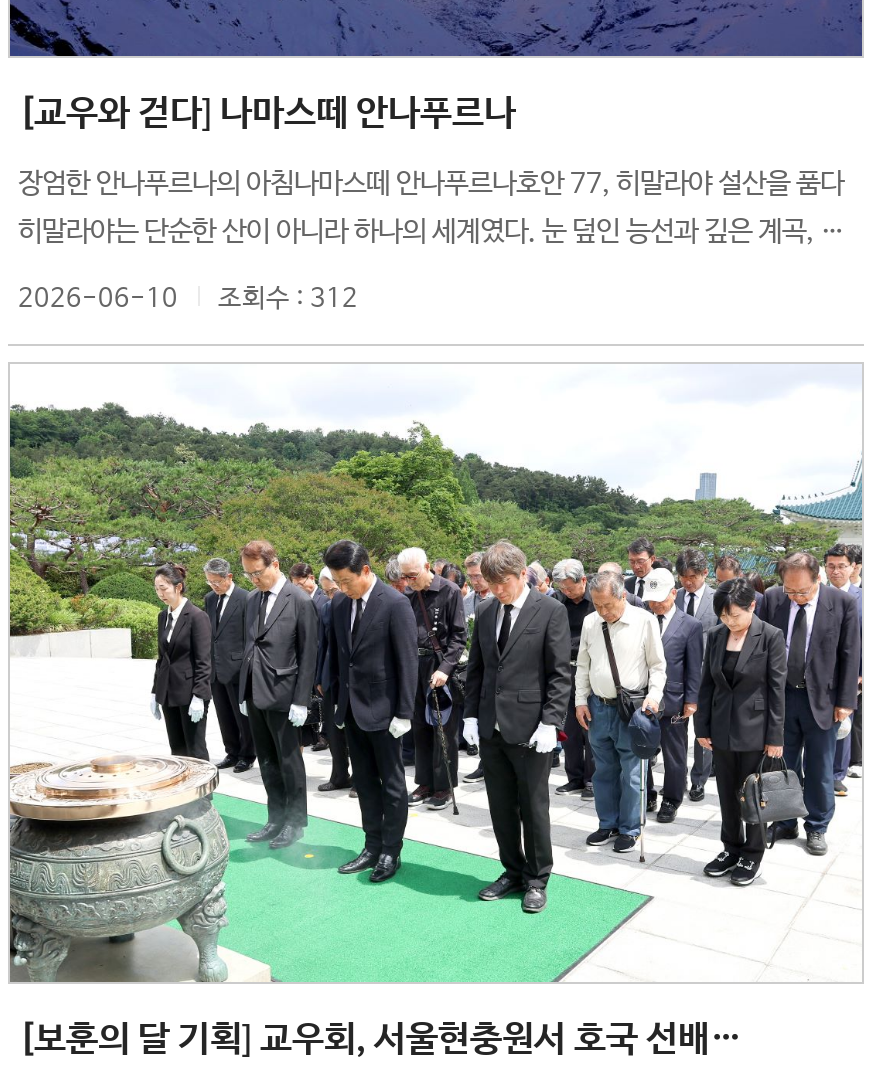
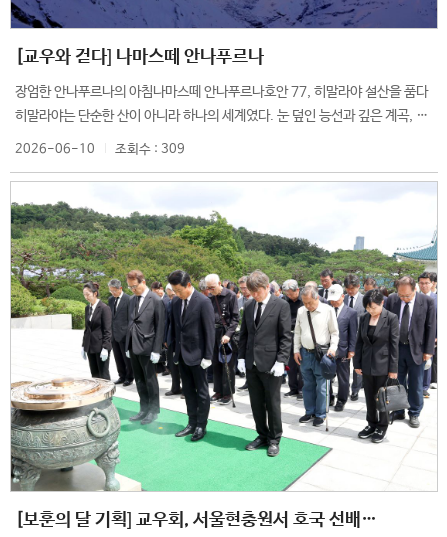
[218,284,358,314] 조회수 : 312 -> [115,142,185,157] 조회수 : 309

